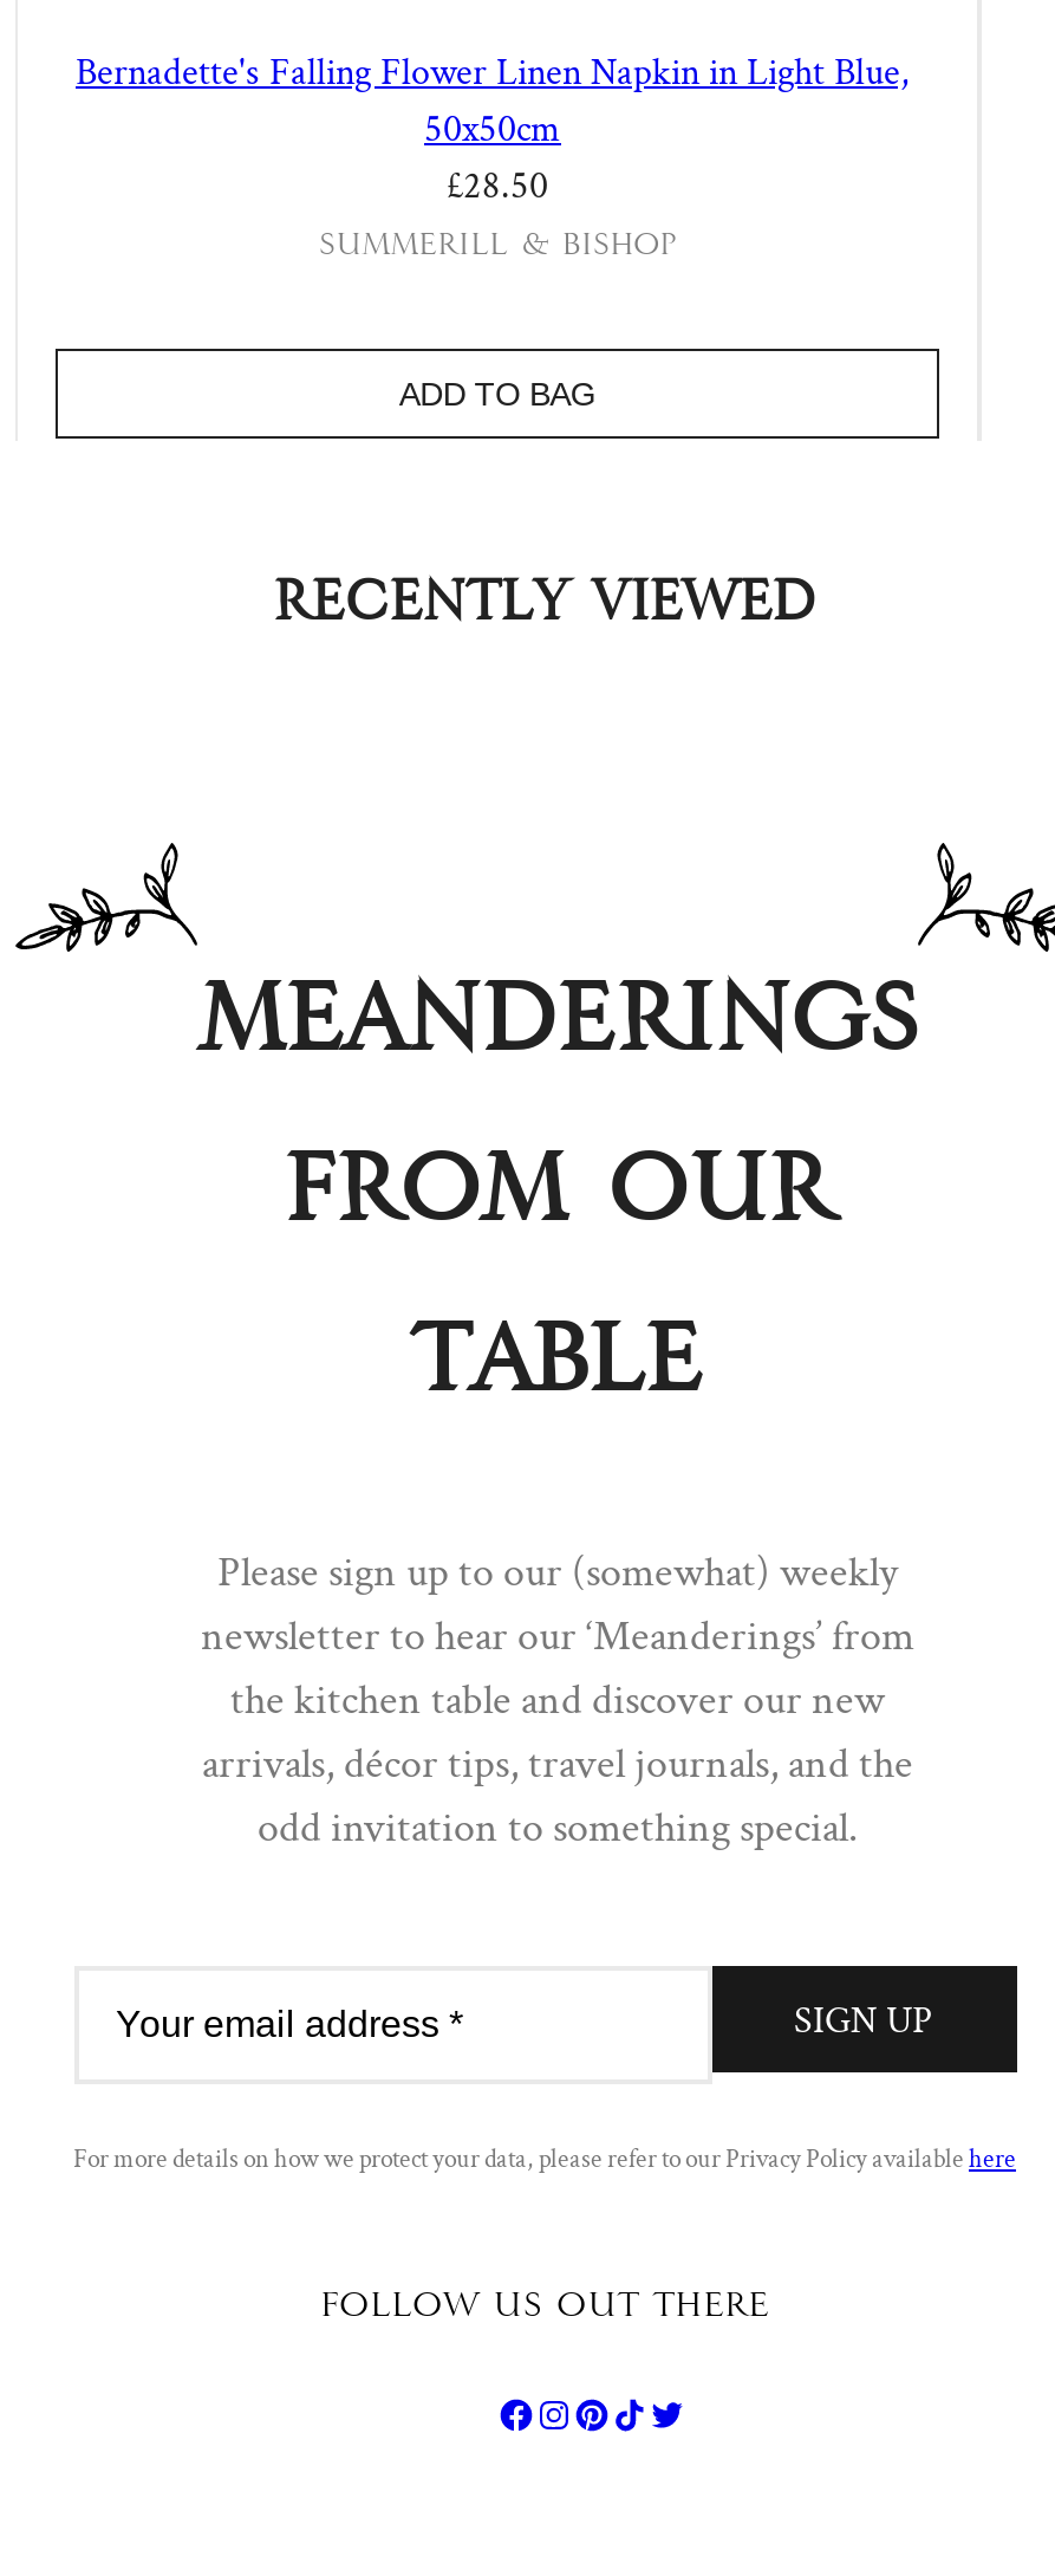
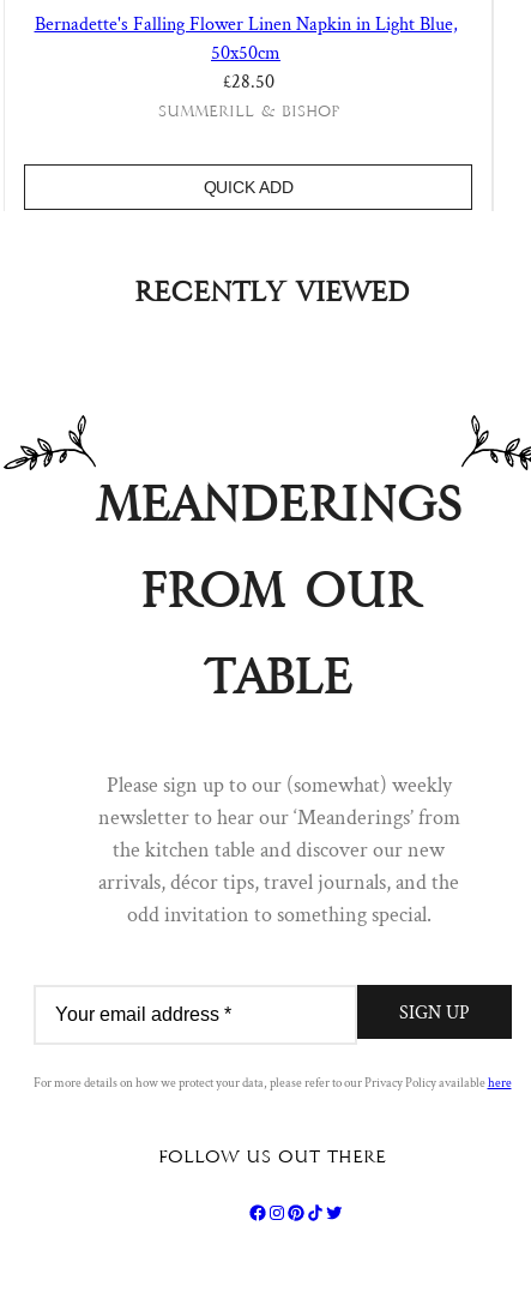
[399,374,596,412] ADD TO BAG -> [204,177,293,196] QUICK ADD

